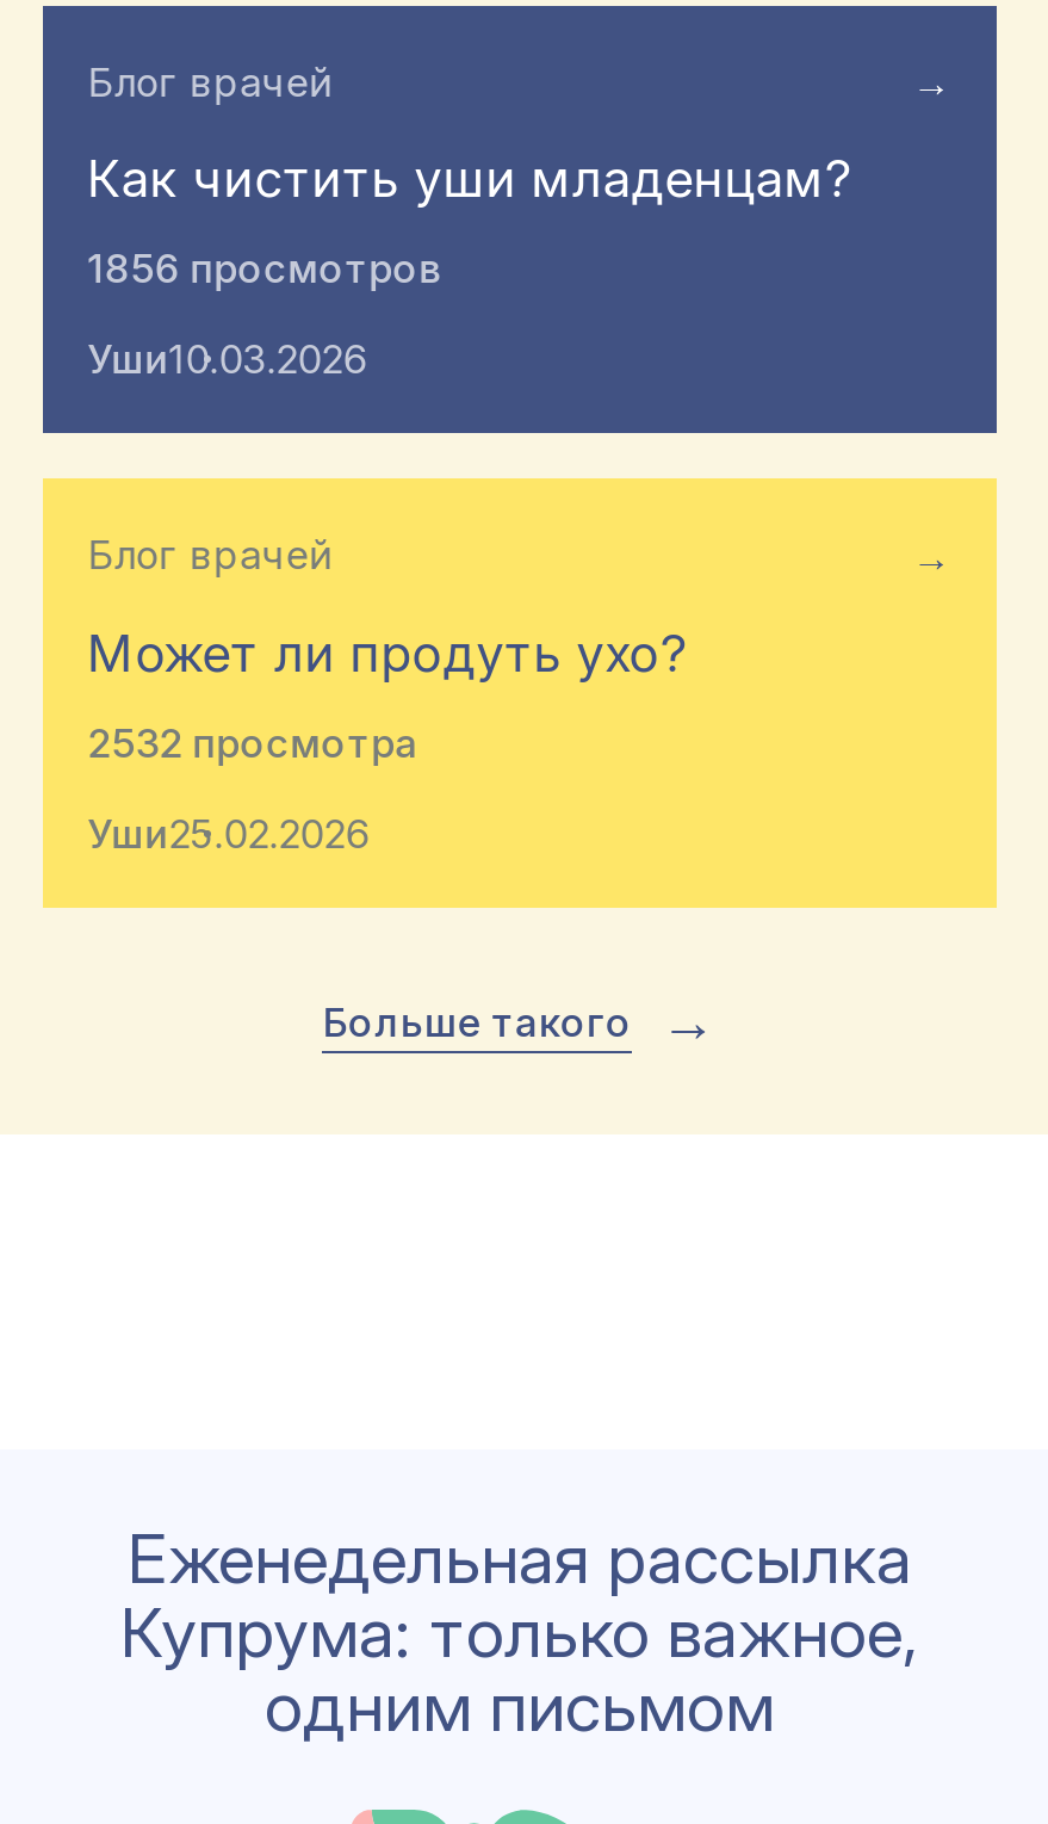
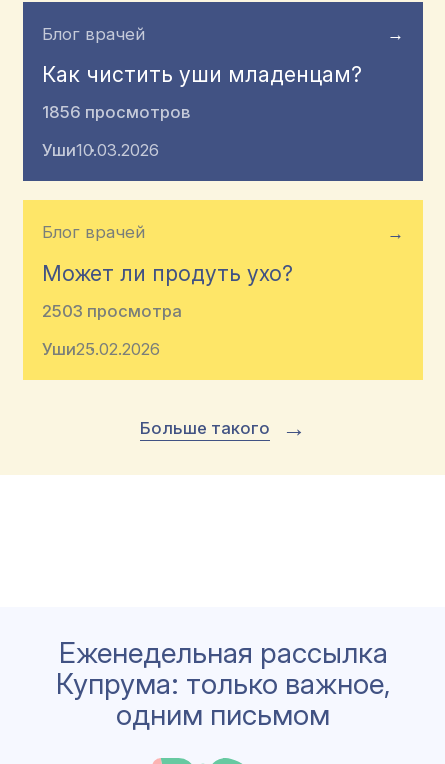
[88,719,419,767] 2532 просмотра -> [42,301,182,321] 2503 просмотра

